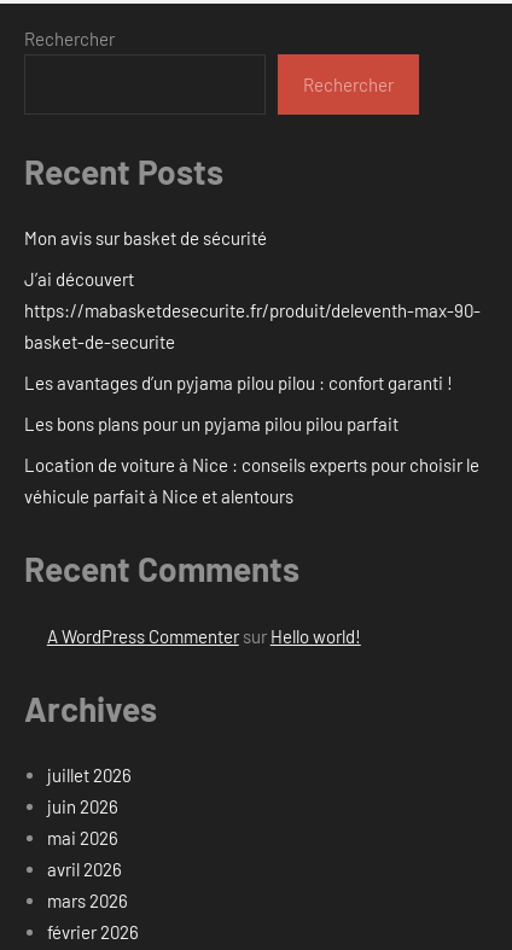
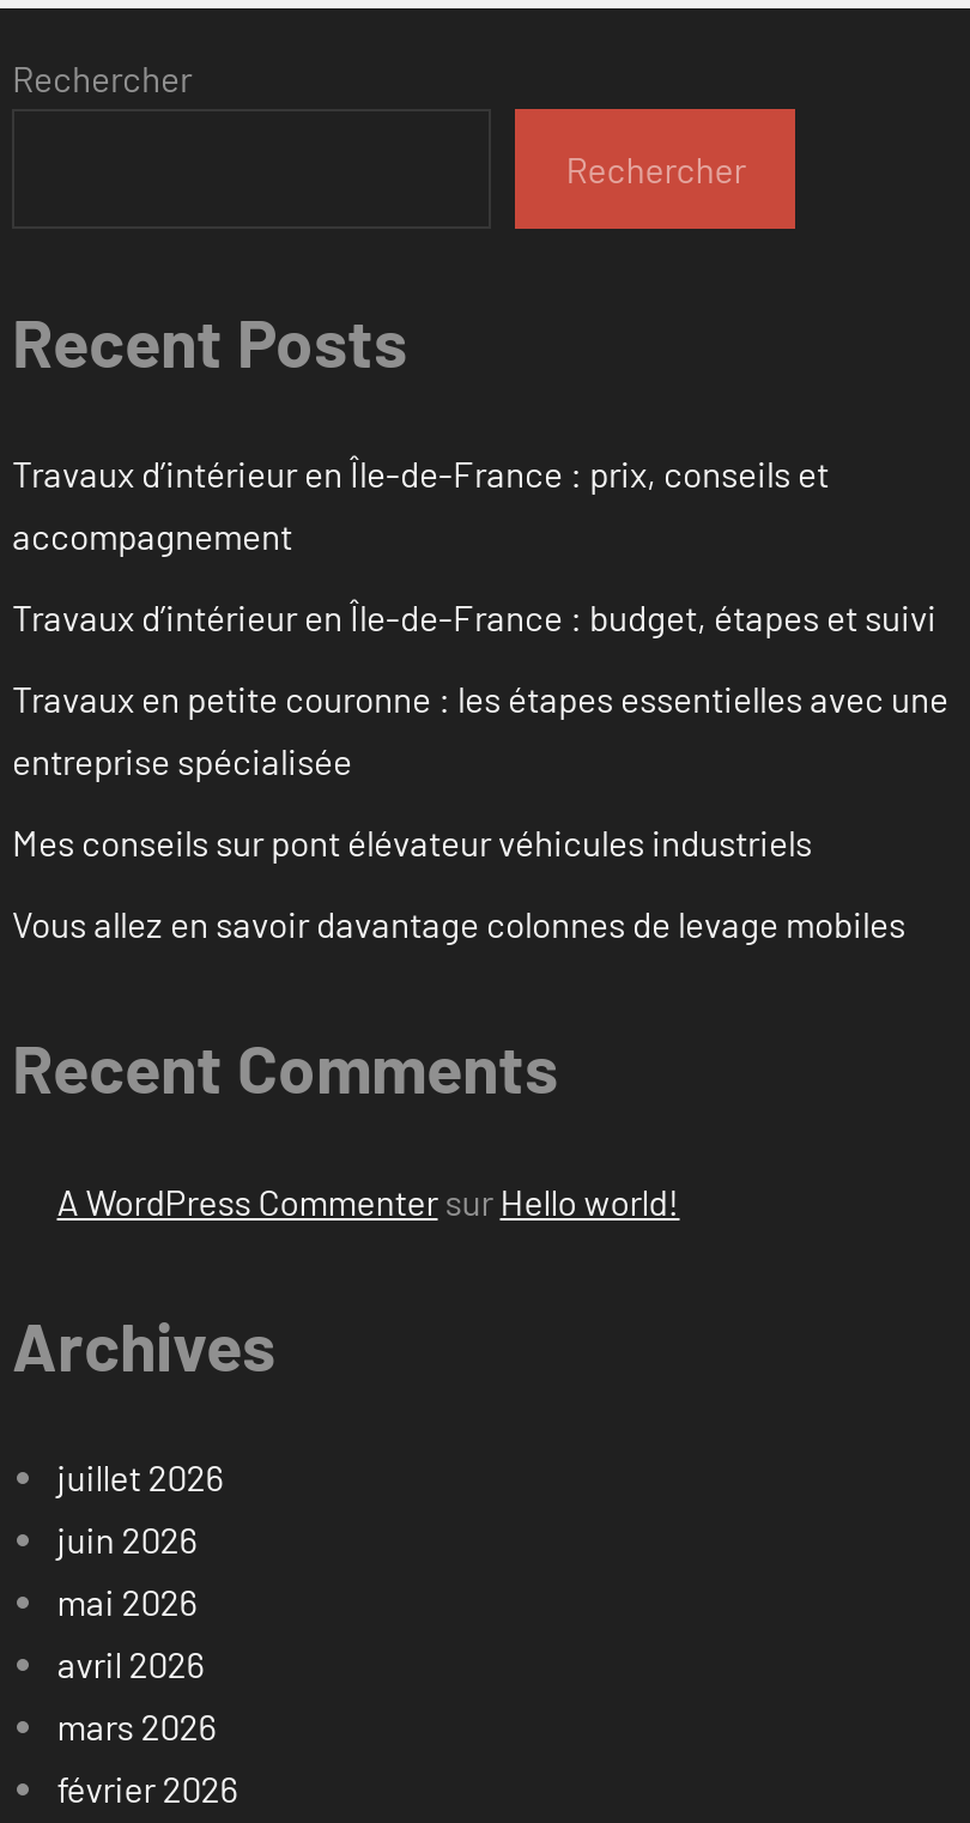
[24,227,267,249] Mon avis sur basket de sécurité -> [12,452,829,558] Travaux d’intérieur en Île-de-France : prix, conseils et | accompagnement
[24,268,481,353] J’ai découvert | https://mabasketdesecurite.fr/produit/deleventh-max-90- | basket-de-securite -> [12,596,936,639] Travaux d’intérieur en Île-de-France : budget, étapes et suivi
[24,372,453,394] Les avantages d’un pyjama pilou pilou : confort garanti ! -> [12,677,948,783] Travaux en petite couronne : les étapes essentielles avec une | entreprise spécialisée
[24,413,398,435] Les bons plans pour un pyjama pilou pilou parfait -> [12,821,812,864] Mes conseils sur pont élévateur véhicules industriels
[24,454,479,507] Location de voiture à Nice : conseils experts pour choisir le | véhicule parfait à Nice et alentours -> [12,903,905,946] Vous allez en savoir davantage colonnes de levage mobiles

